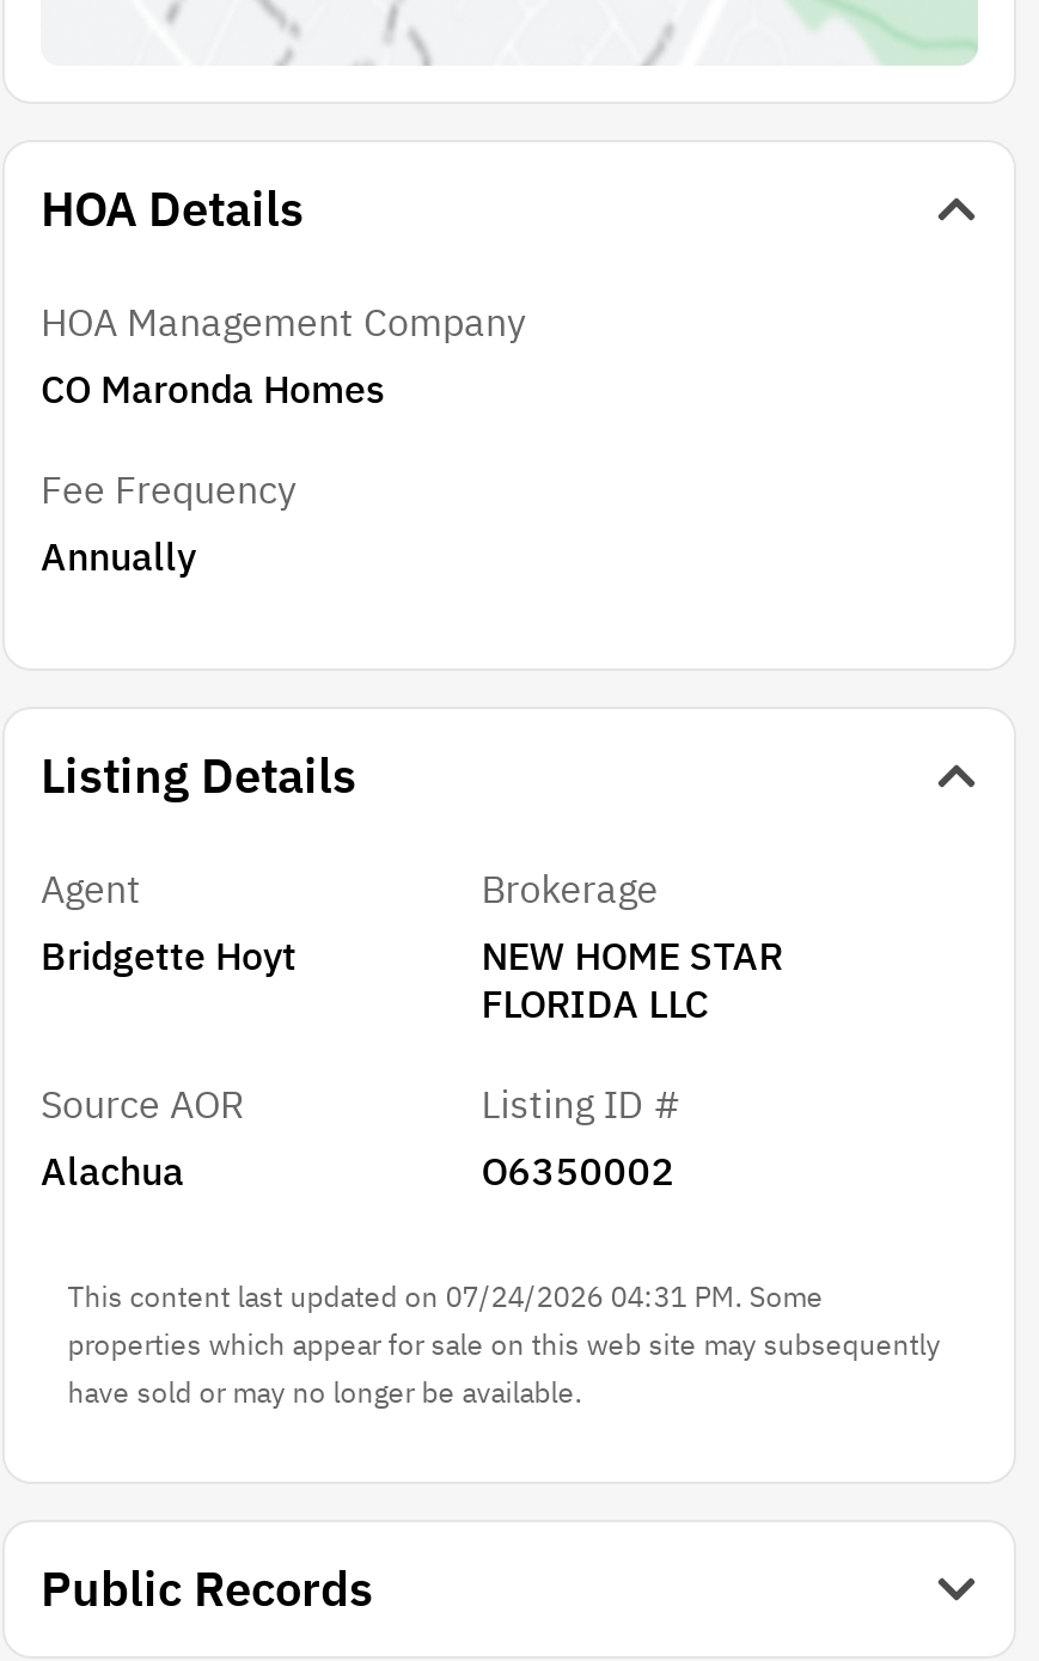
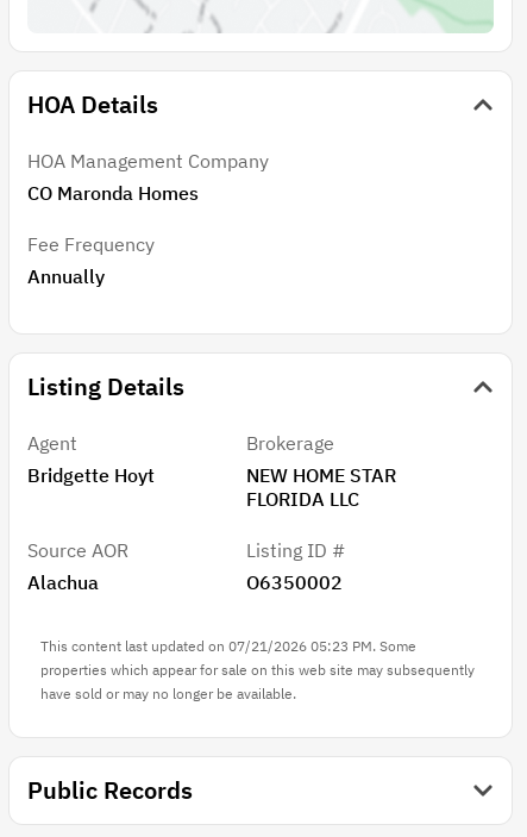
[67,1279,823,1315] This content last updated on 07/24/2026 04:31 PM. Some -> [41,637,417,655] This content last updated on 07/21/2026 05:23 PM. Some

